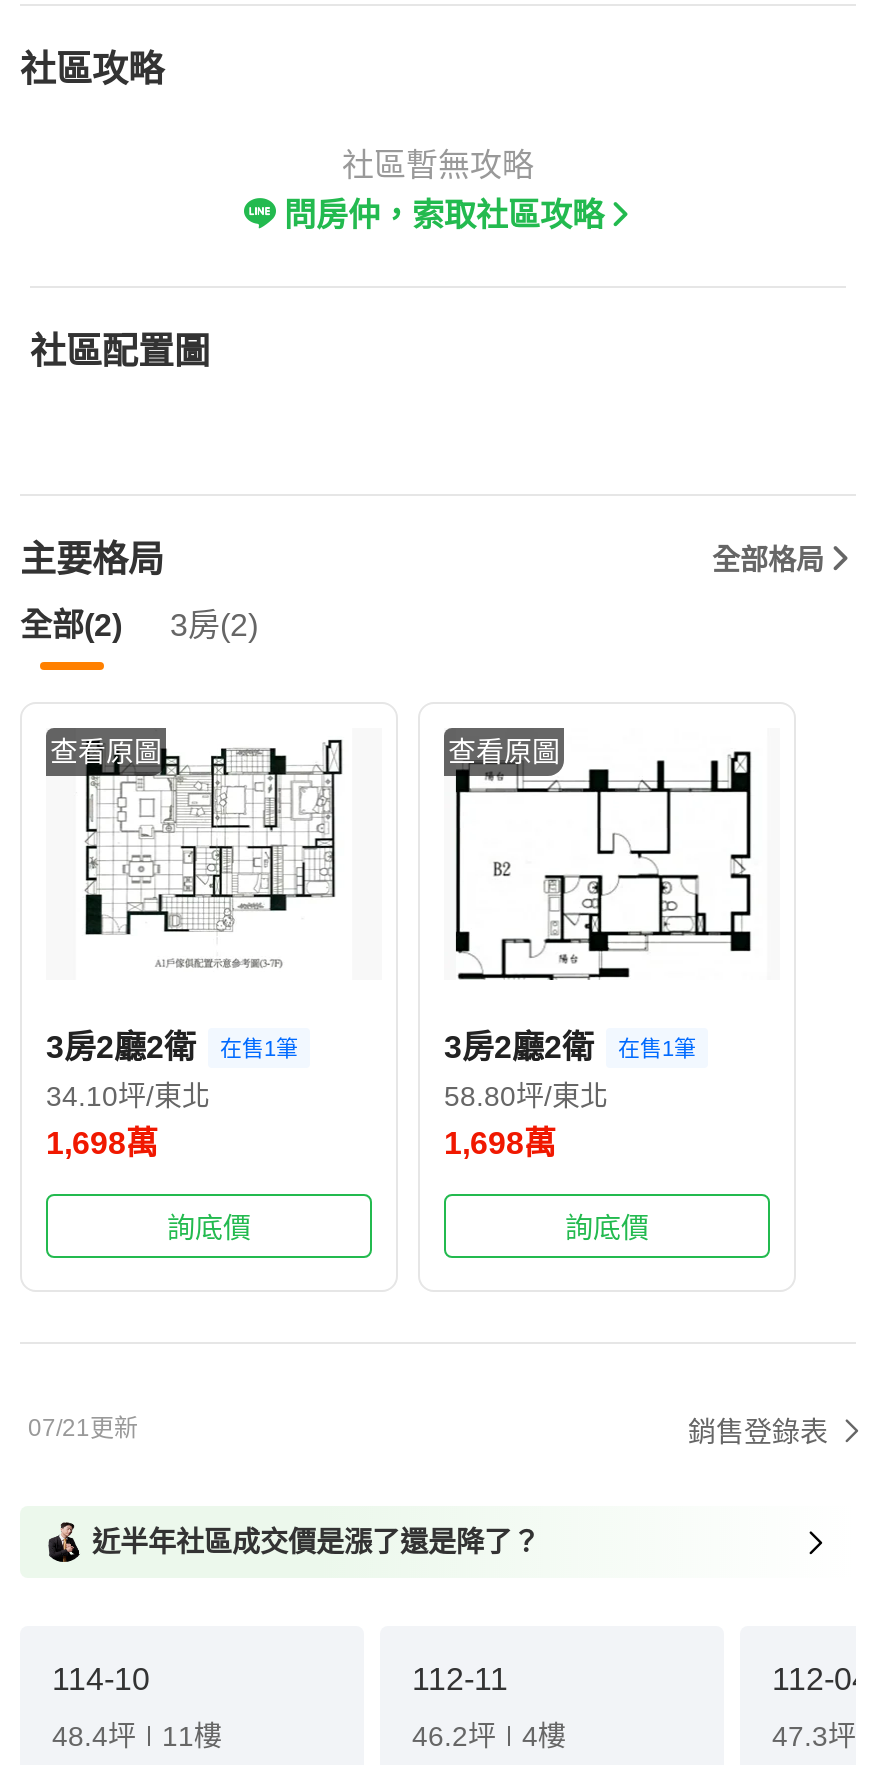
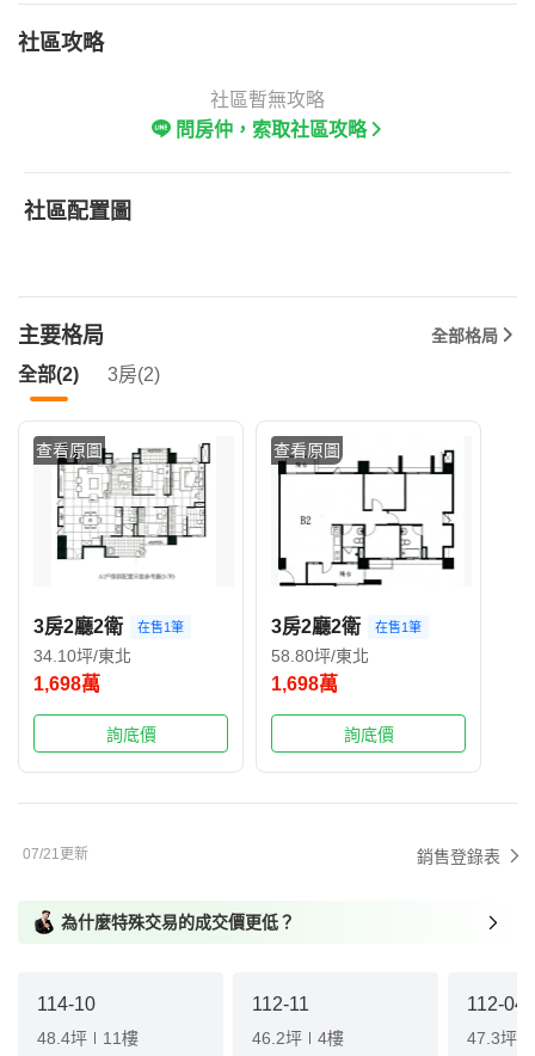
[92,1526,540,1558] 近半年社區成交價是漲了還是降了？ -> [61,913,295,932] 為什麼特殊交易的成交價更低？

